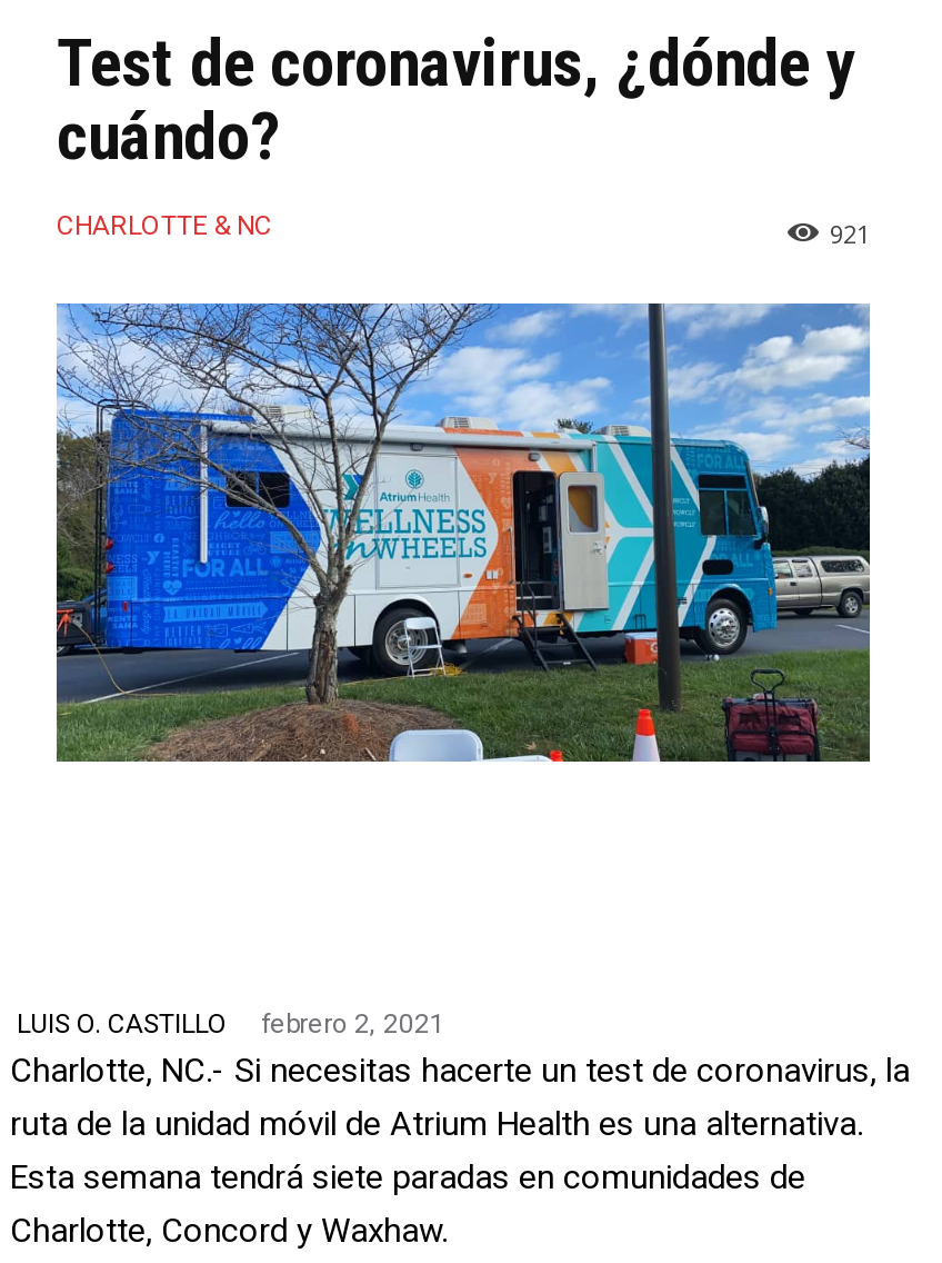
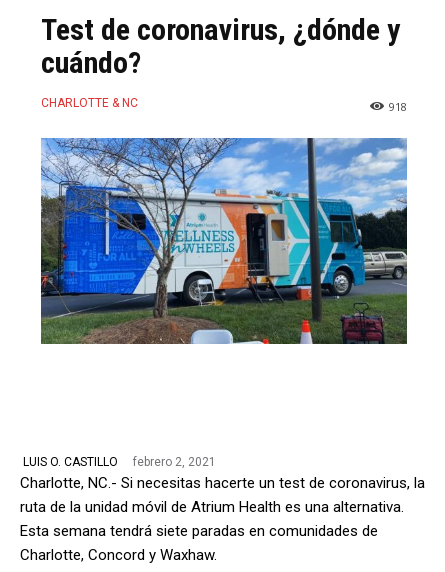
[830,216,870,249] 921 -> [389,99,407,114] 918

